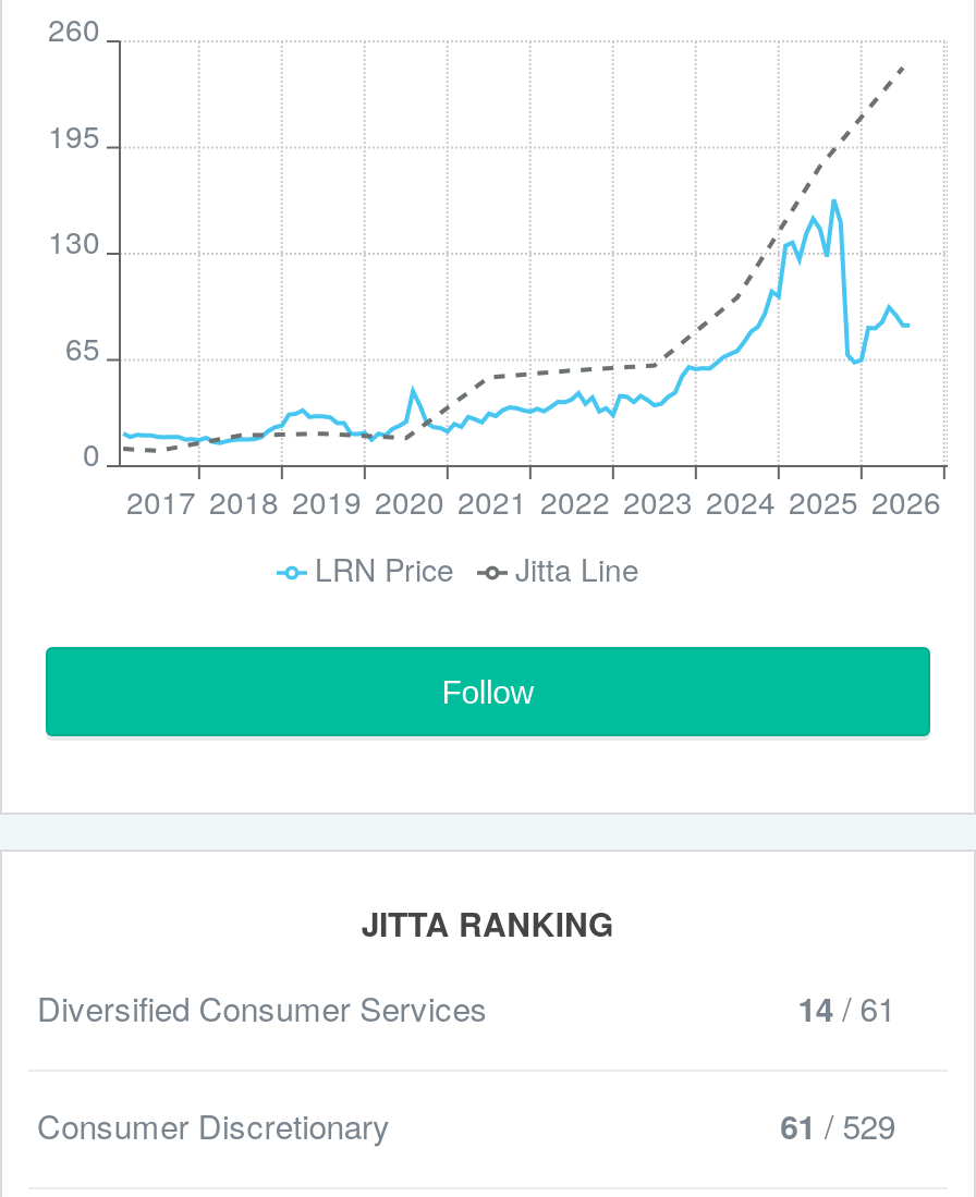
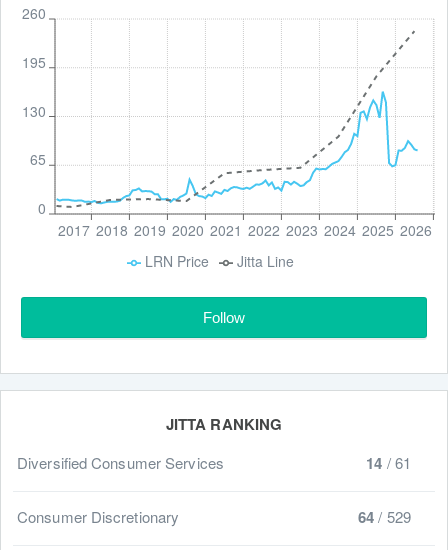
[780,1102,895,1150] 61 / 529 -> [358,506,411,528] 64 / 529

